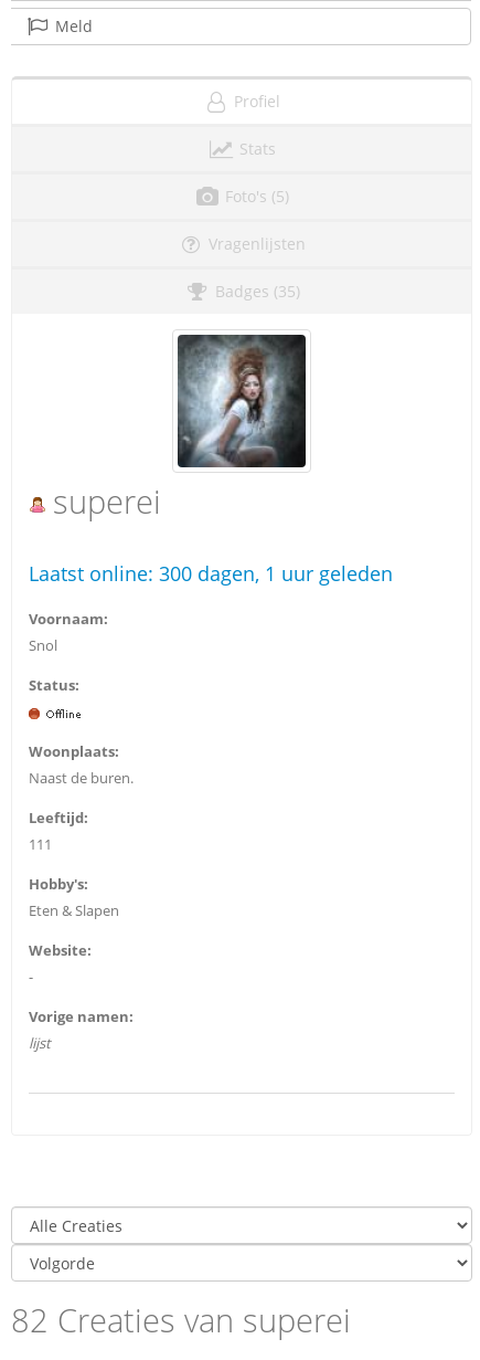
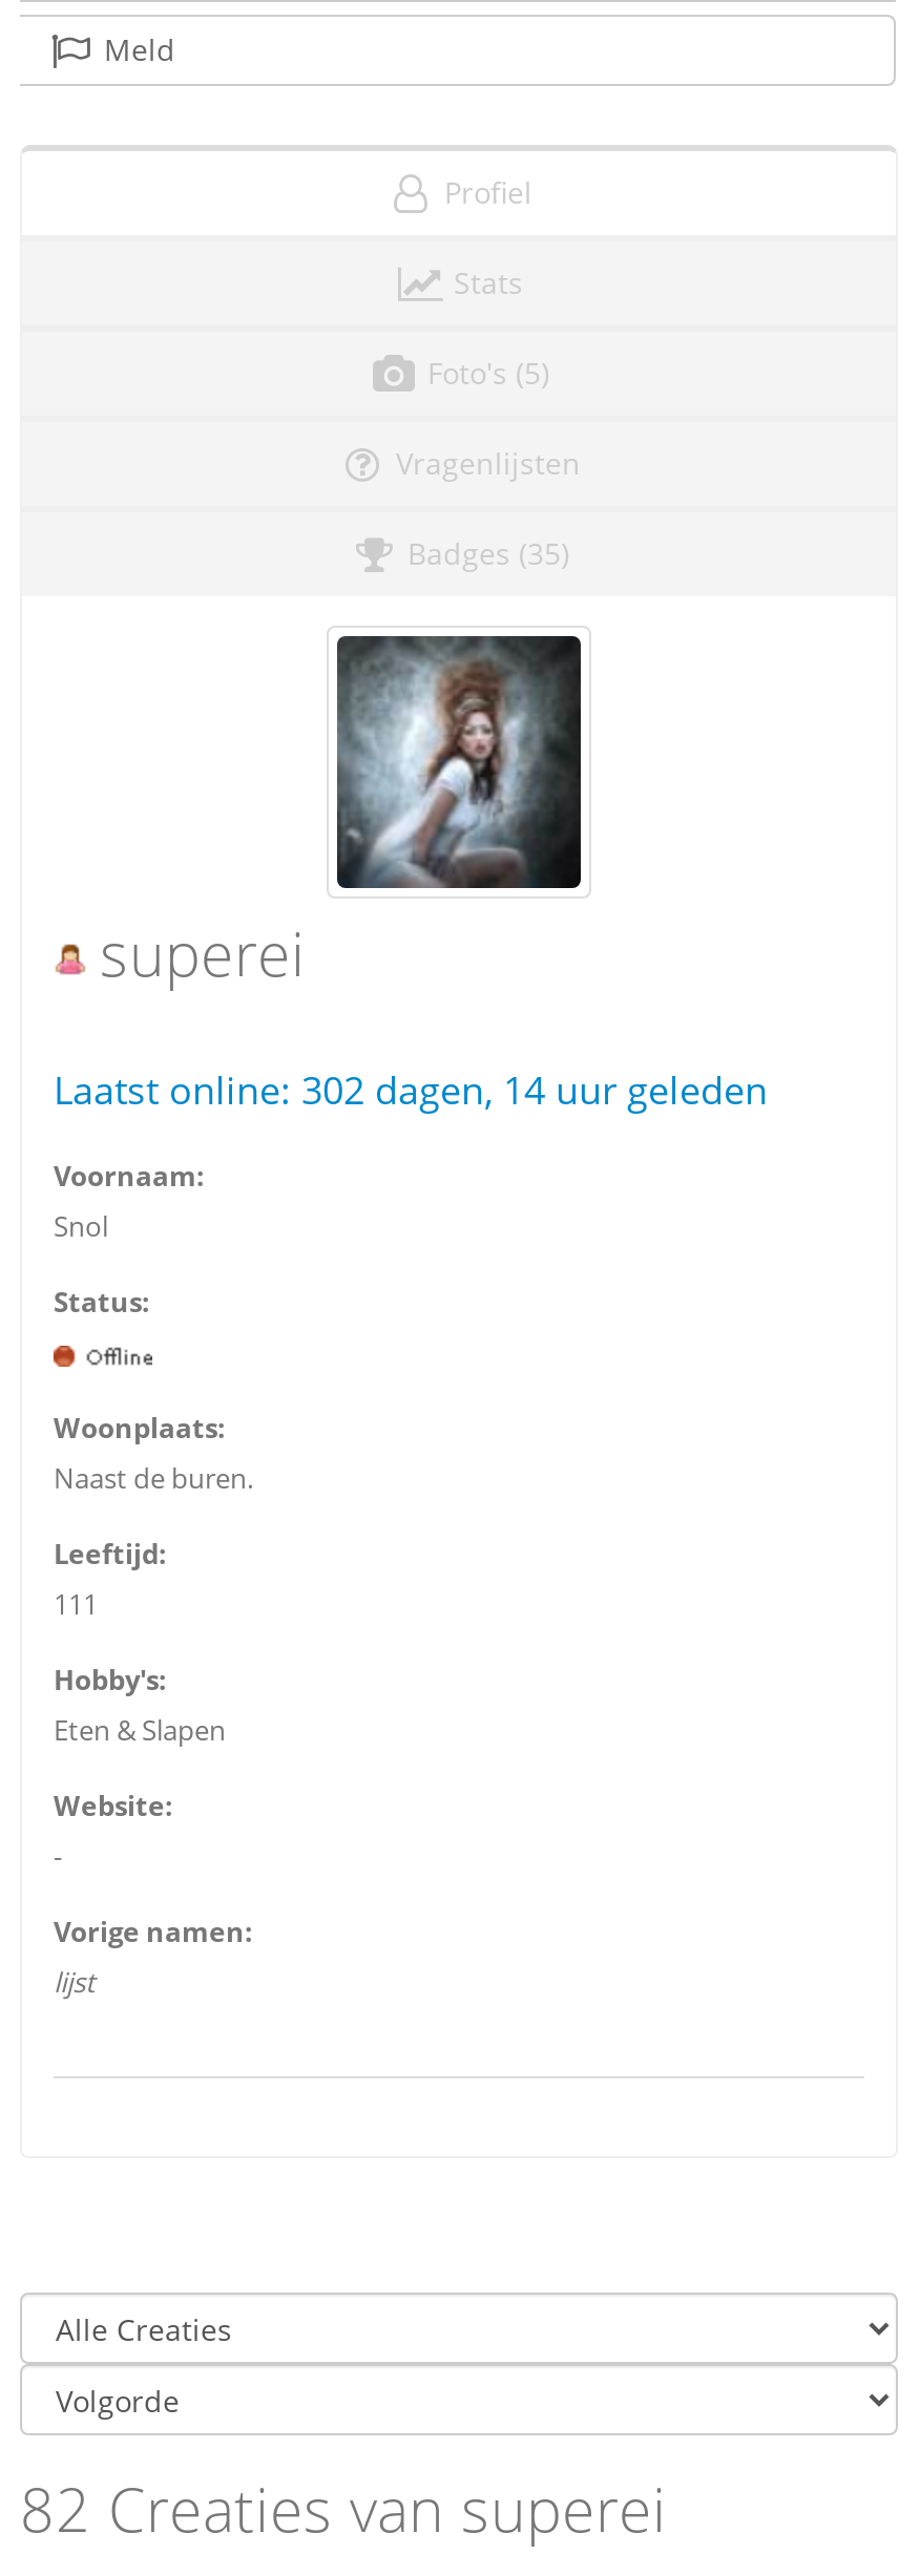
[29,560,393,587] Laatst online: 300 dagen, 1 uur geleden -> [54,1064,768,1115] Laatst online: 302 dagen, 14 uur geleden

